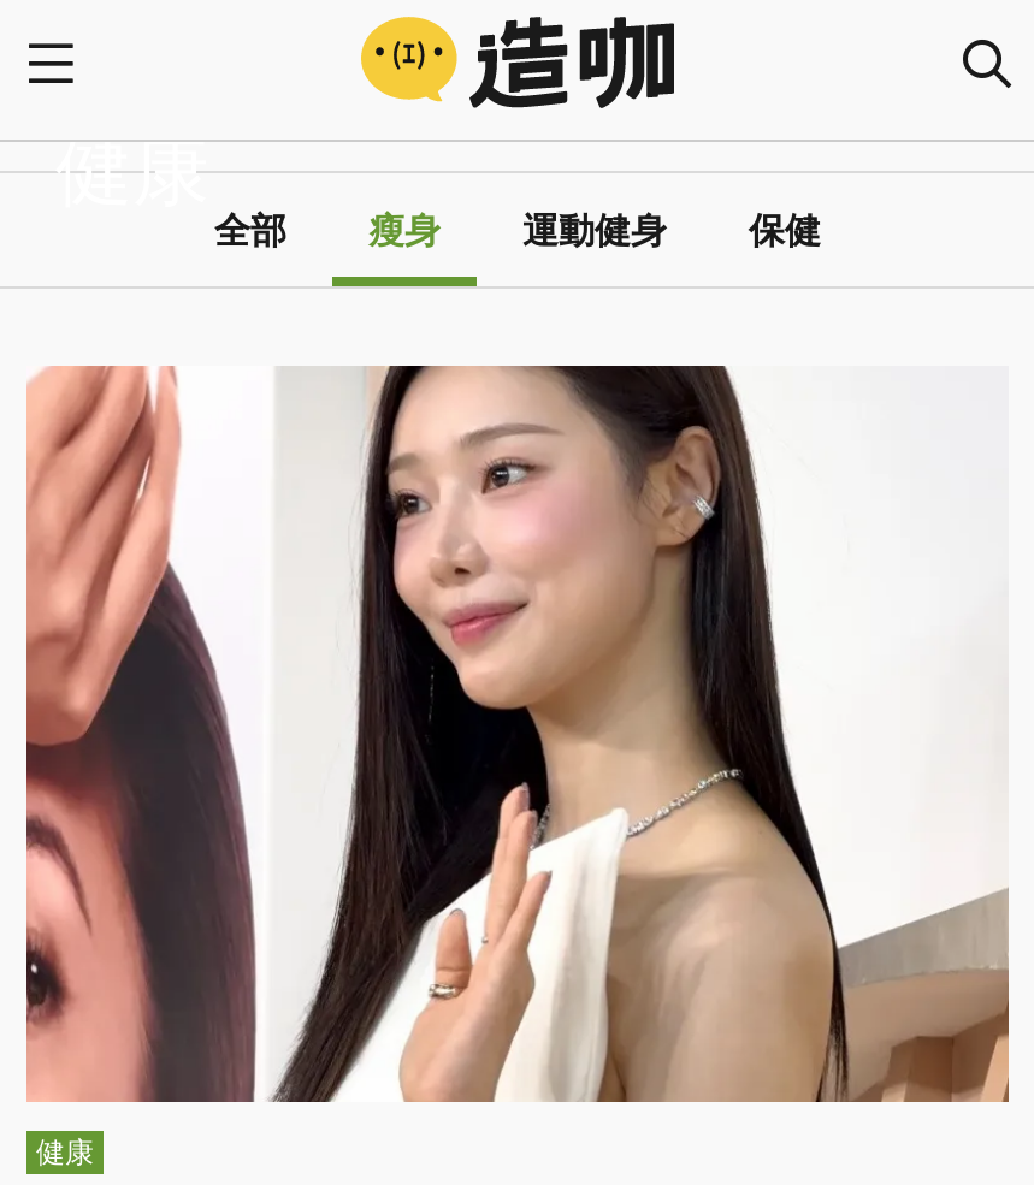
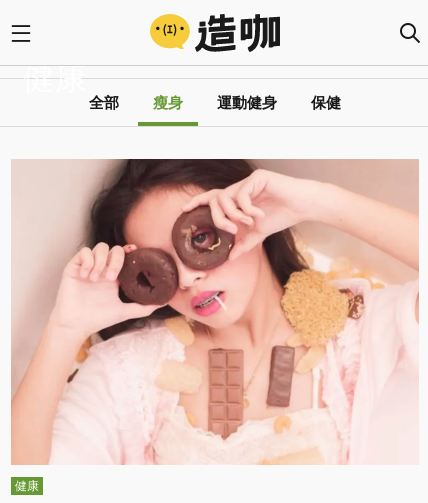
[24,363,1011,1104] [image] -> [11,158,419,465] [image]

